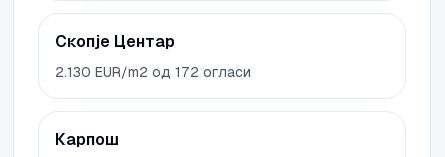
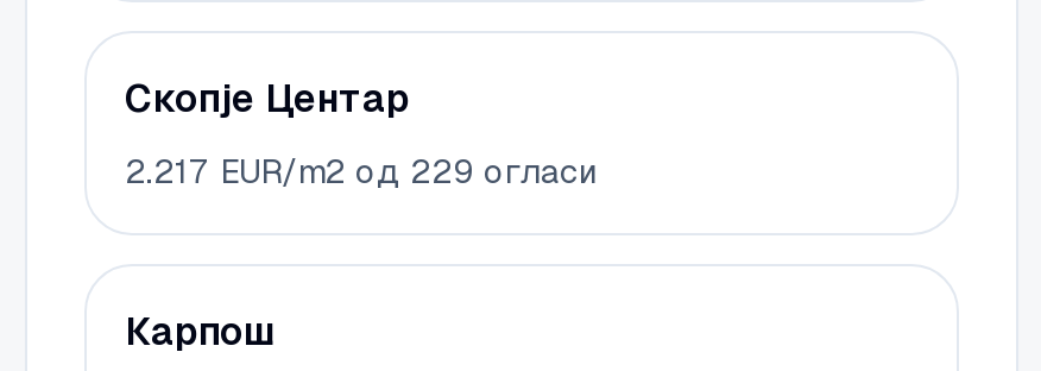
[55,64,251,80] 2.130 EUR/m2 од 172 огласи -> [125,152,598,190] 2.217 EUR/m2 од 229 огласи

